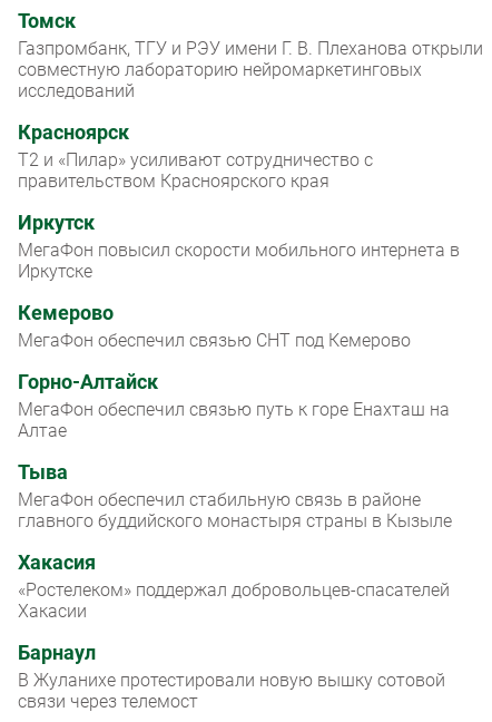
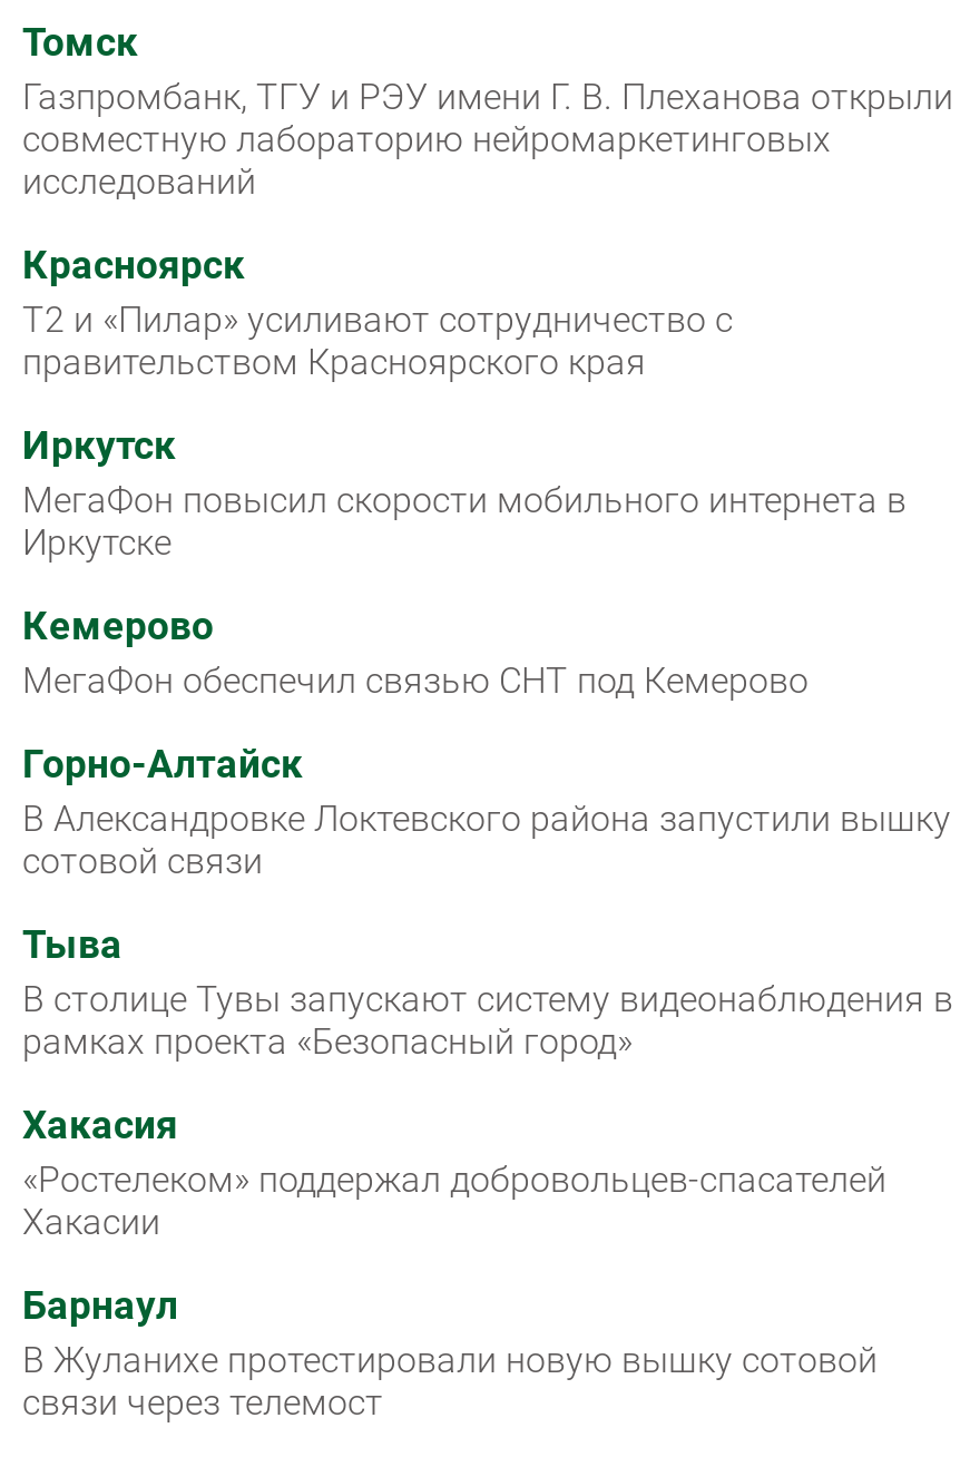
[18,399,450,441] МегаФон обеспечил связью путь к горе Енахташ на | Алтае -> [22,798,951,883] В Александровке Локтевского района запустили вышку | сотовой связи
[18,489,452,532] МегаФон обеспечил стабильную связь в районе | главного буддийского монастыря страны в Кызыле -> [22,978,953,1063] В столице Тувы запускают систему видеонаблюдения в | рамках проекта «Безопасный город»

